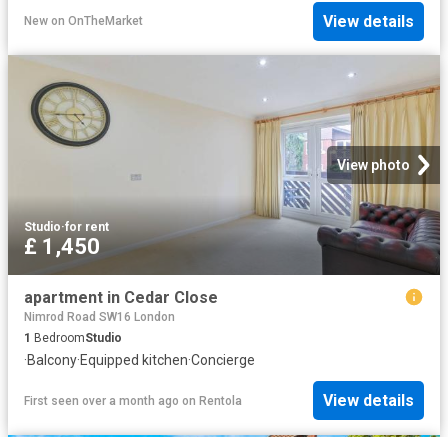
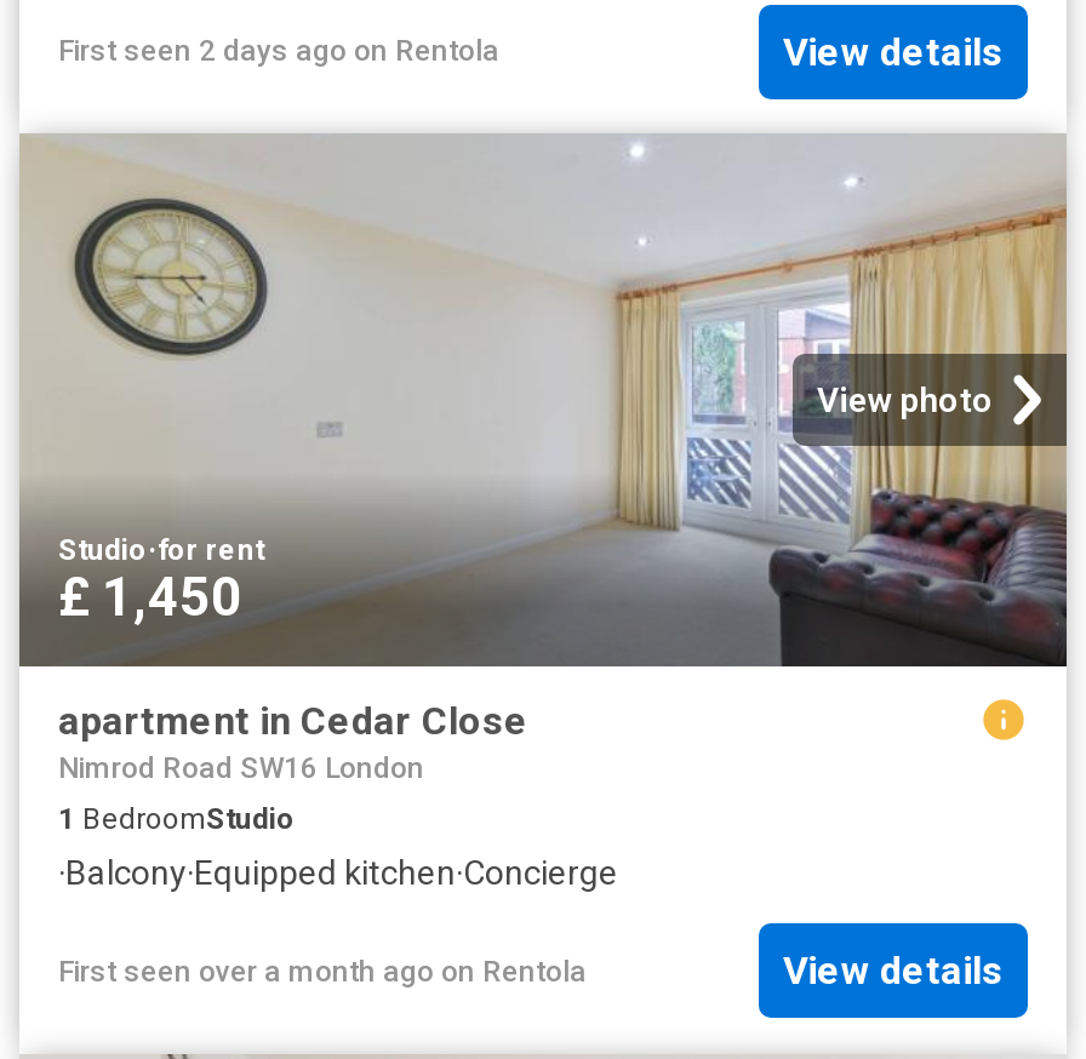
[24,14,143,28] New on OnTheMarket -> [58,34,499,68] First seen 2 days ago on Rentola

